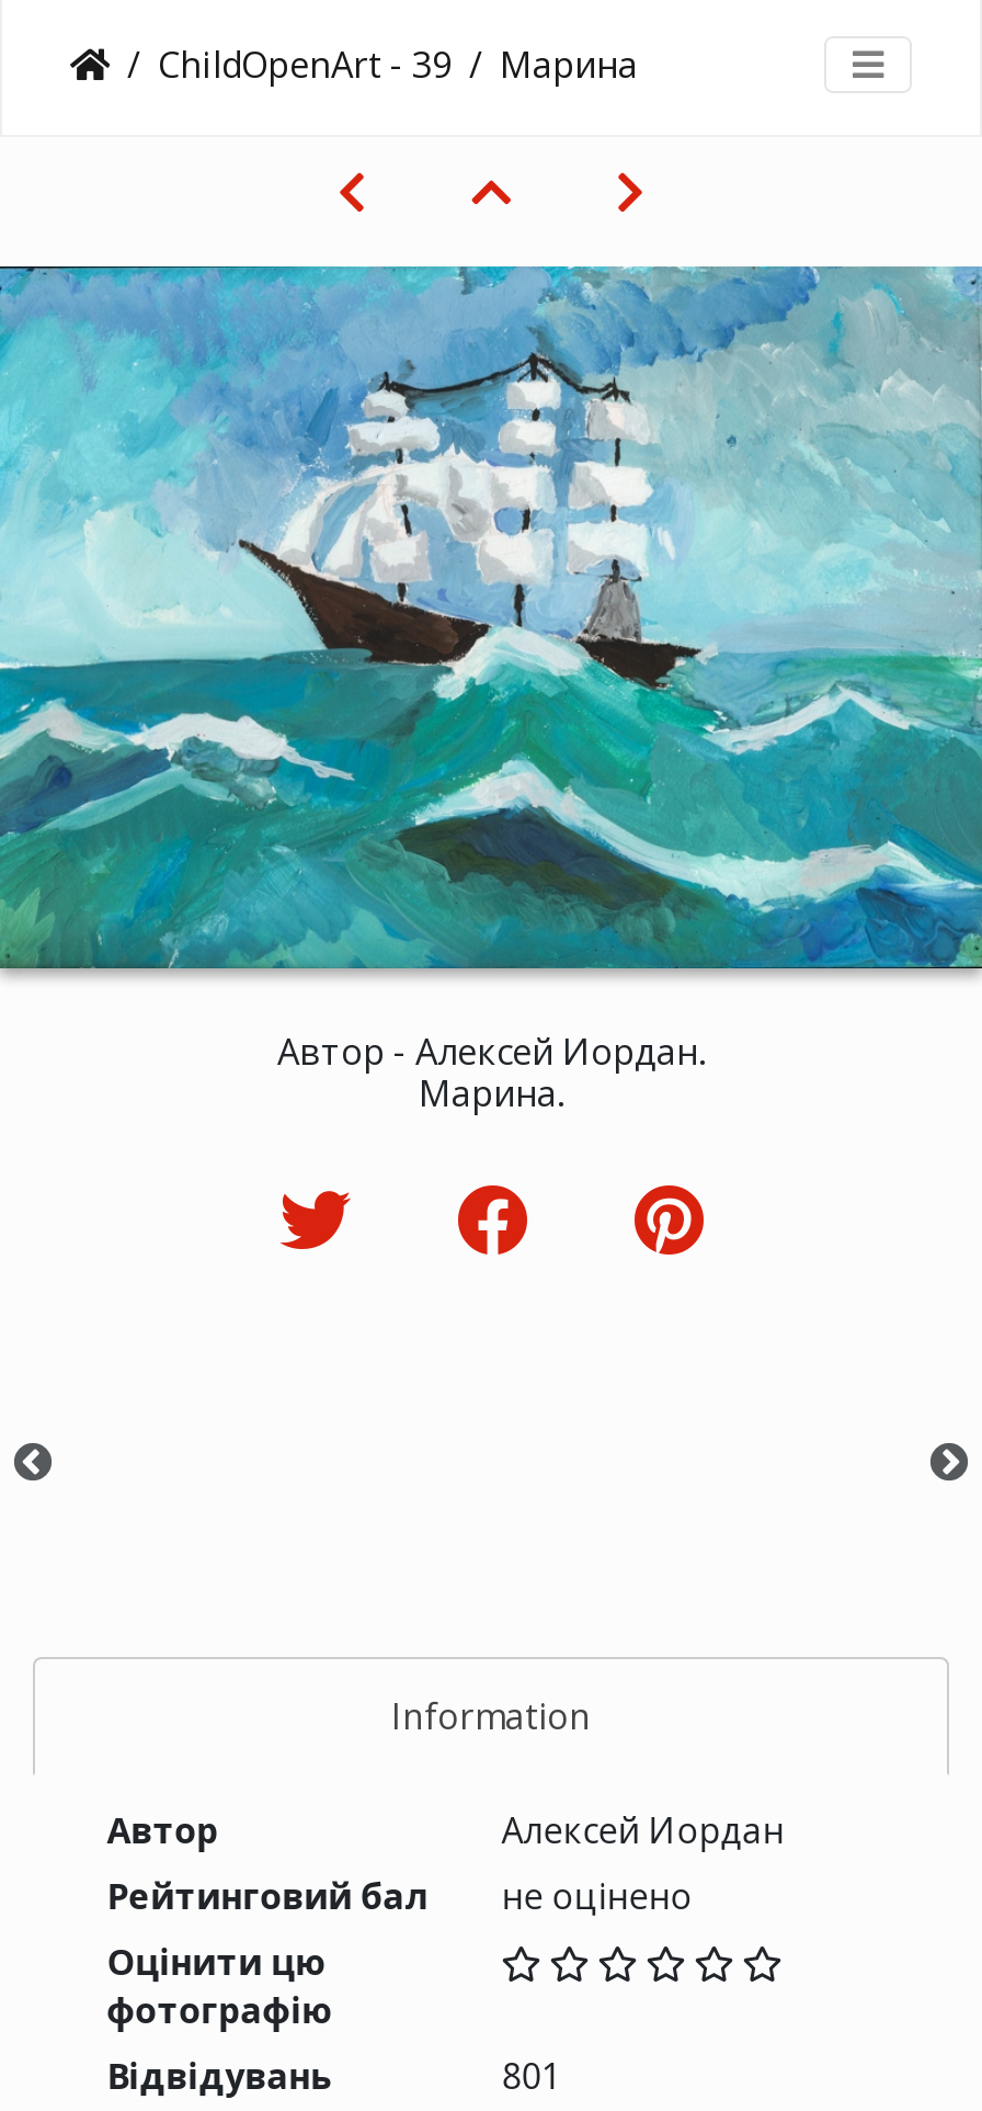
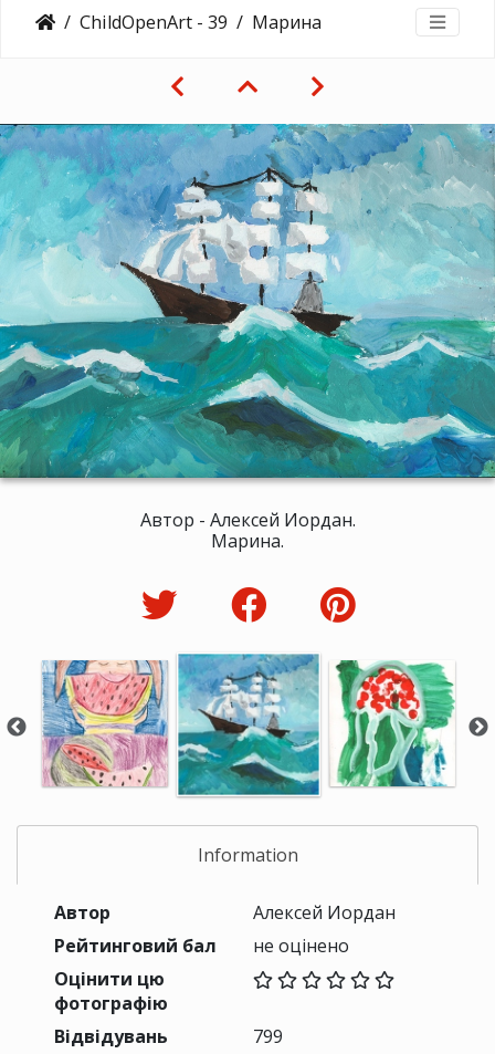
none -> [41,659,169,789] [image]
none -> [177,653,320,799] [image]
none -> [329,659,456,789] [image]
[502,2052,561,2101] 801 -> [253,1024,283,1049] 799

